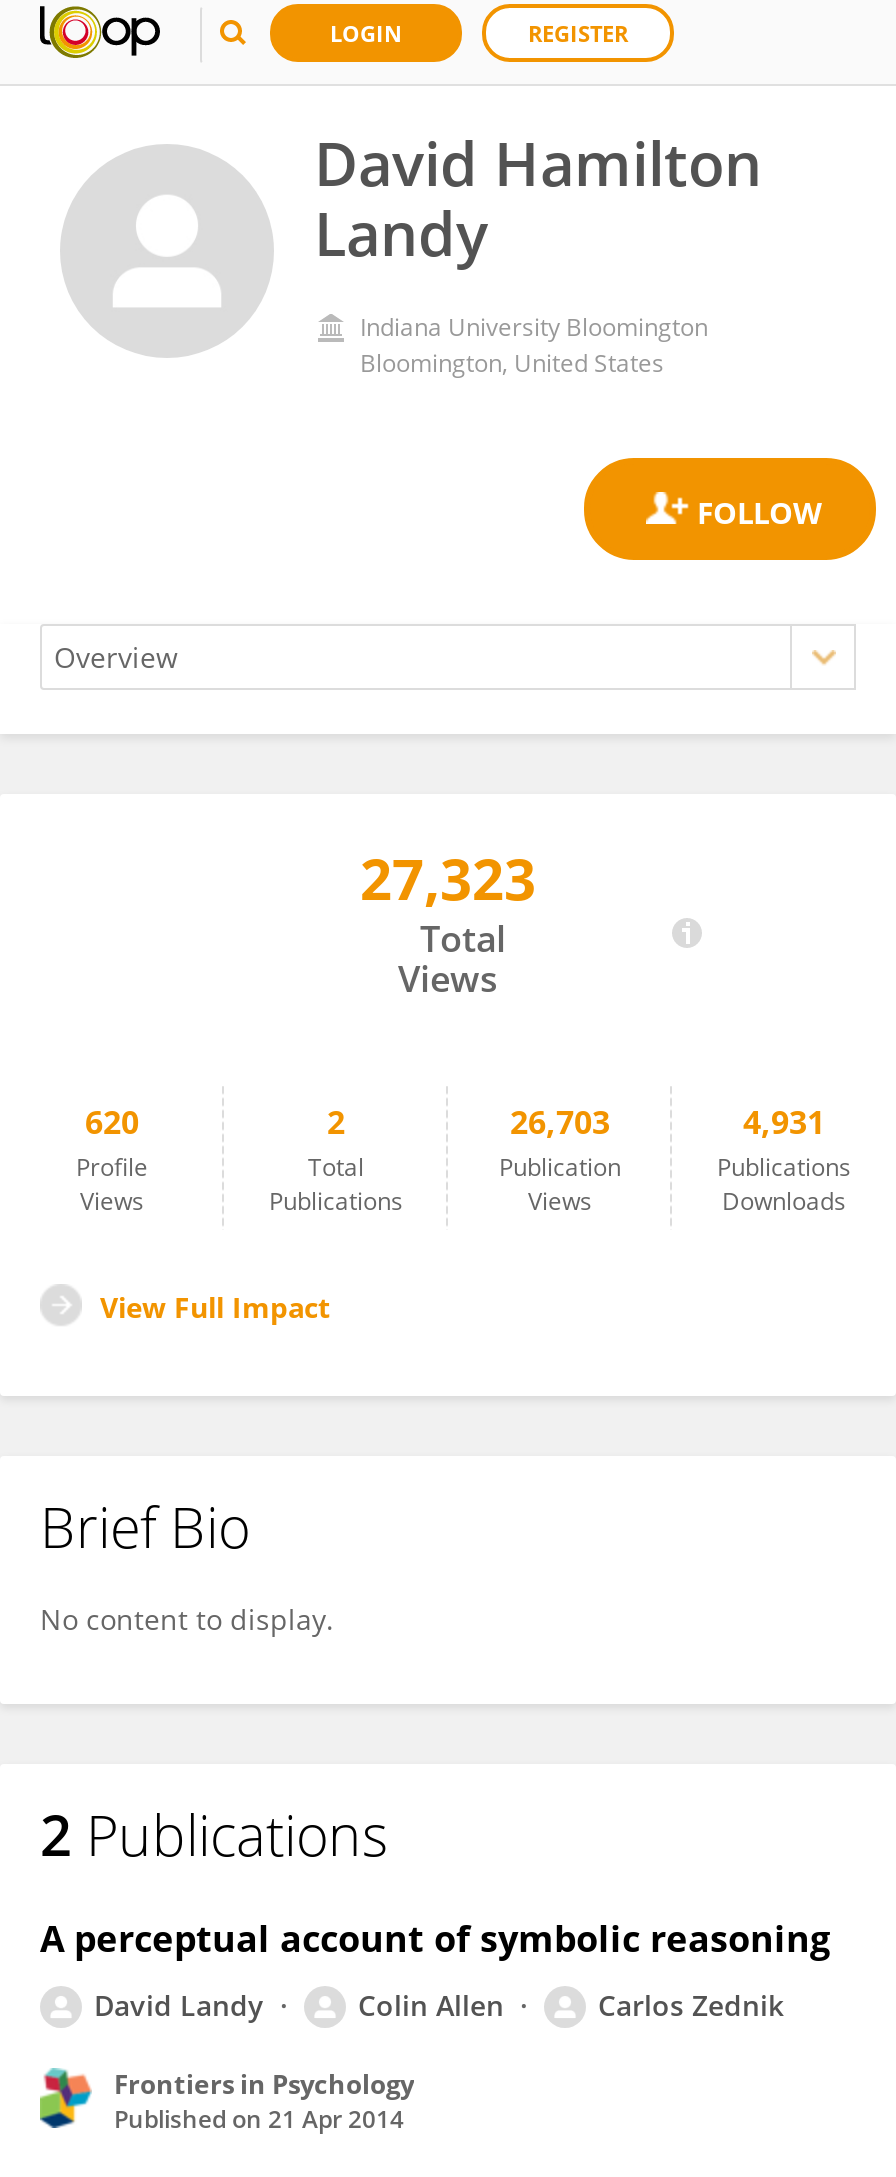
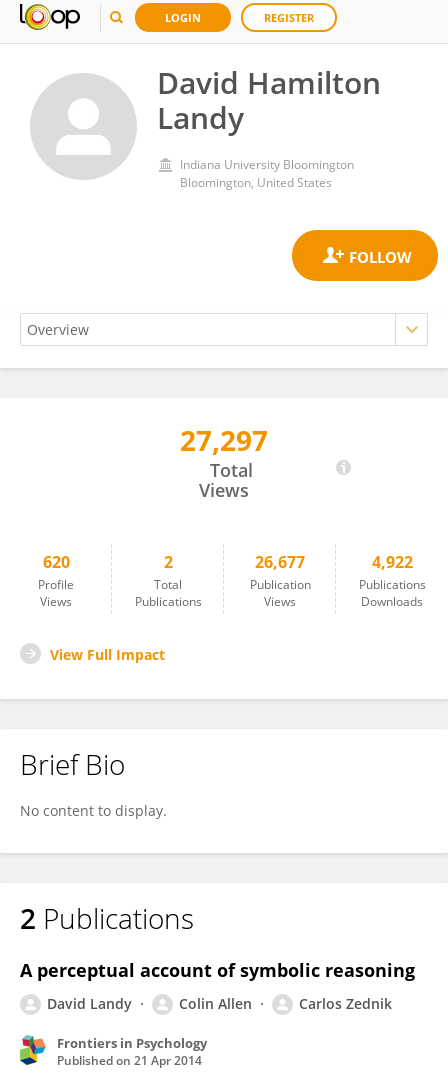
[360,840,536,916] 27,323 -> [180,421,268,459] 27,297
[510,1100,610,1144] 26,703 -> [255,551,305,573] 26,677
[743,1100,825,1144] 4,931 -> [371,551,412,573] 4,922

